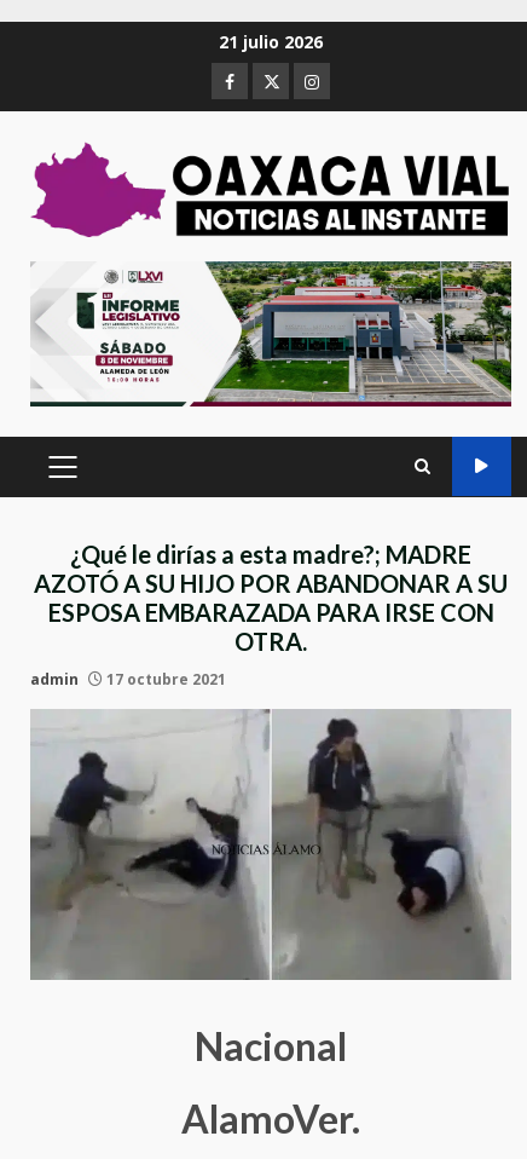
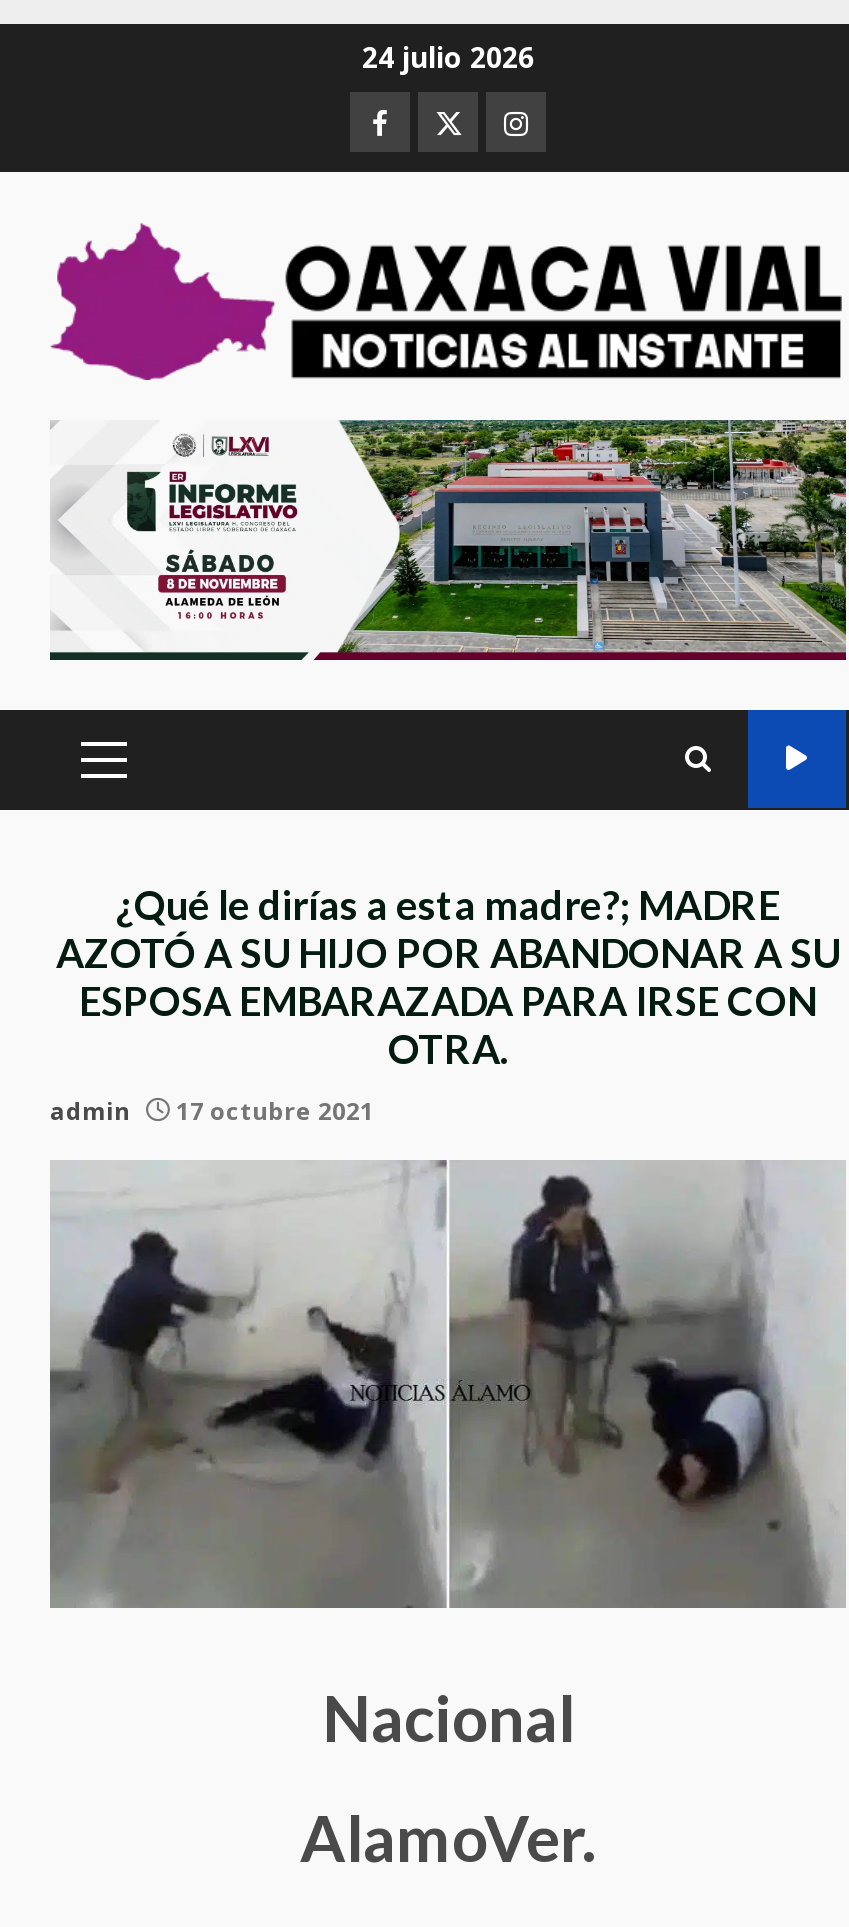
[219,30,323,53] 21 julio 2026 -> [362,38,534,76] 24 julio 2026

